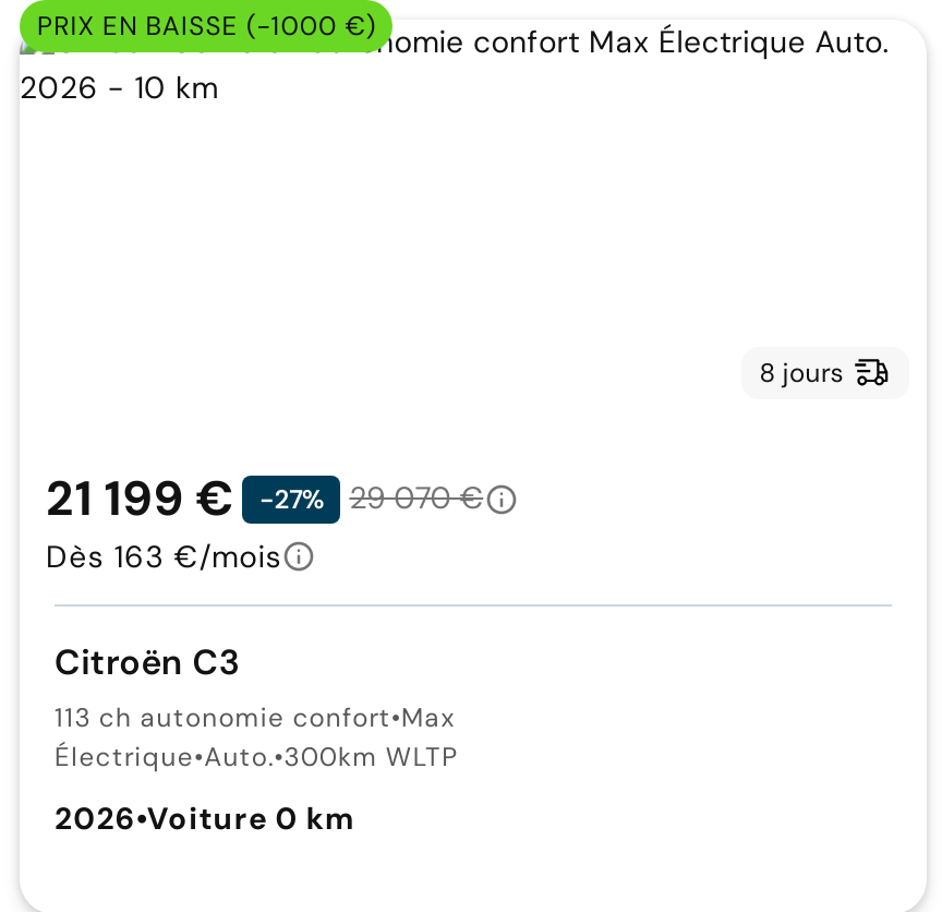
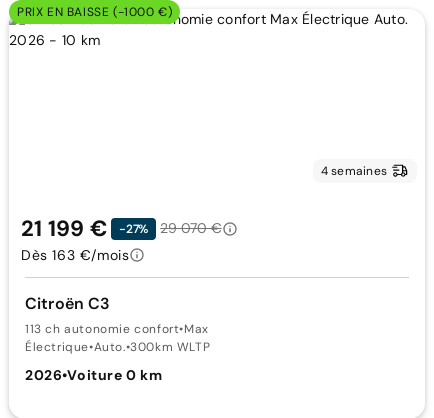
[759,355,844,390] 8 jours -> [320,163,387,179] 4 semaines

